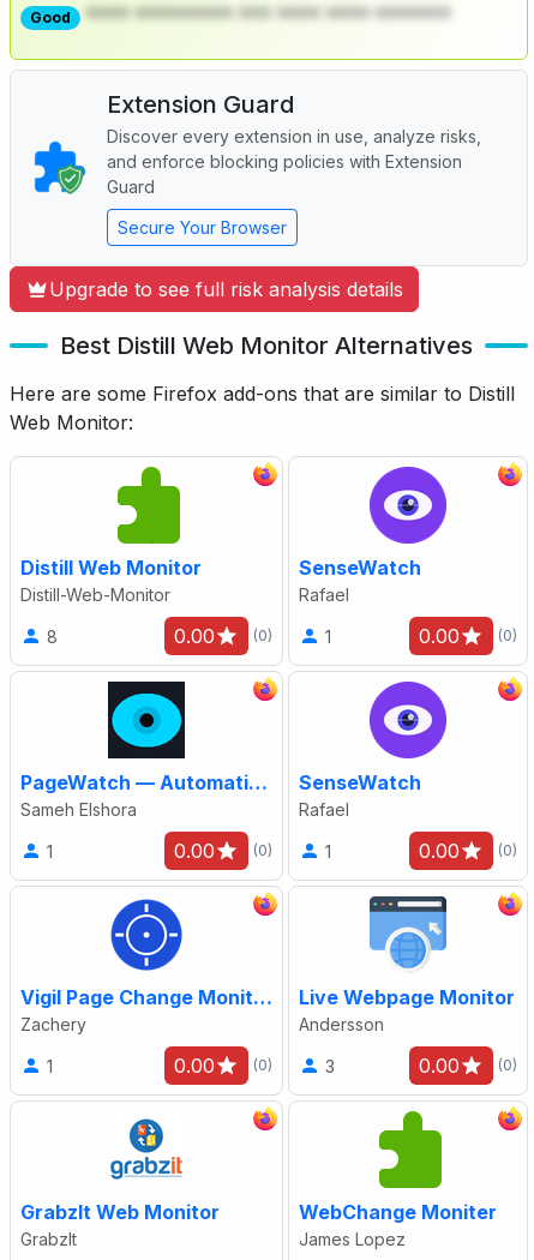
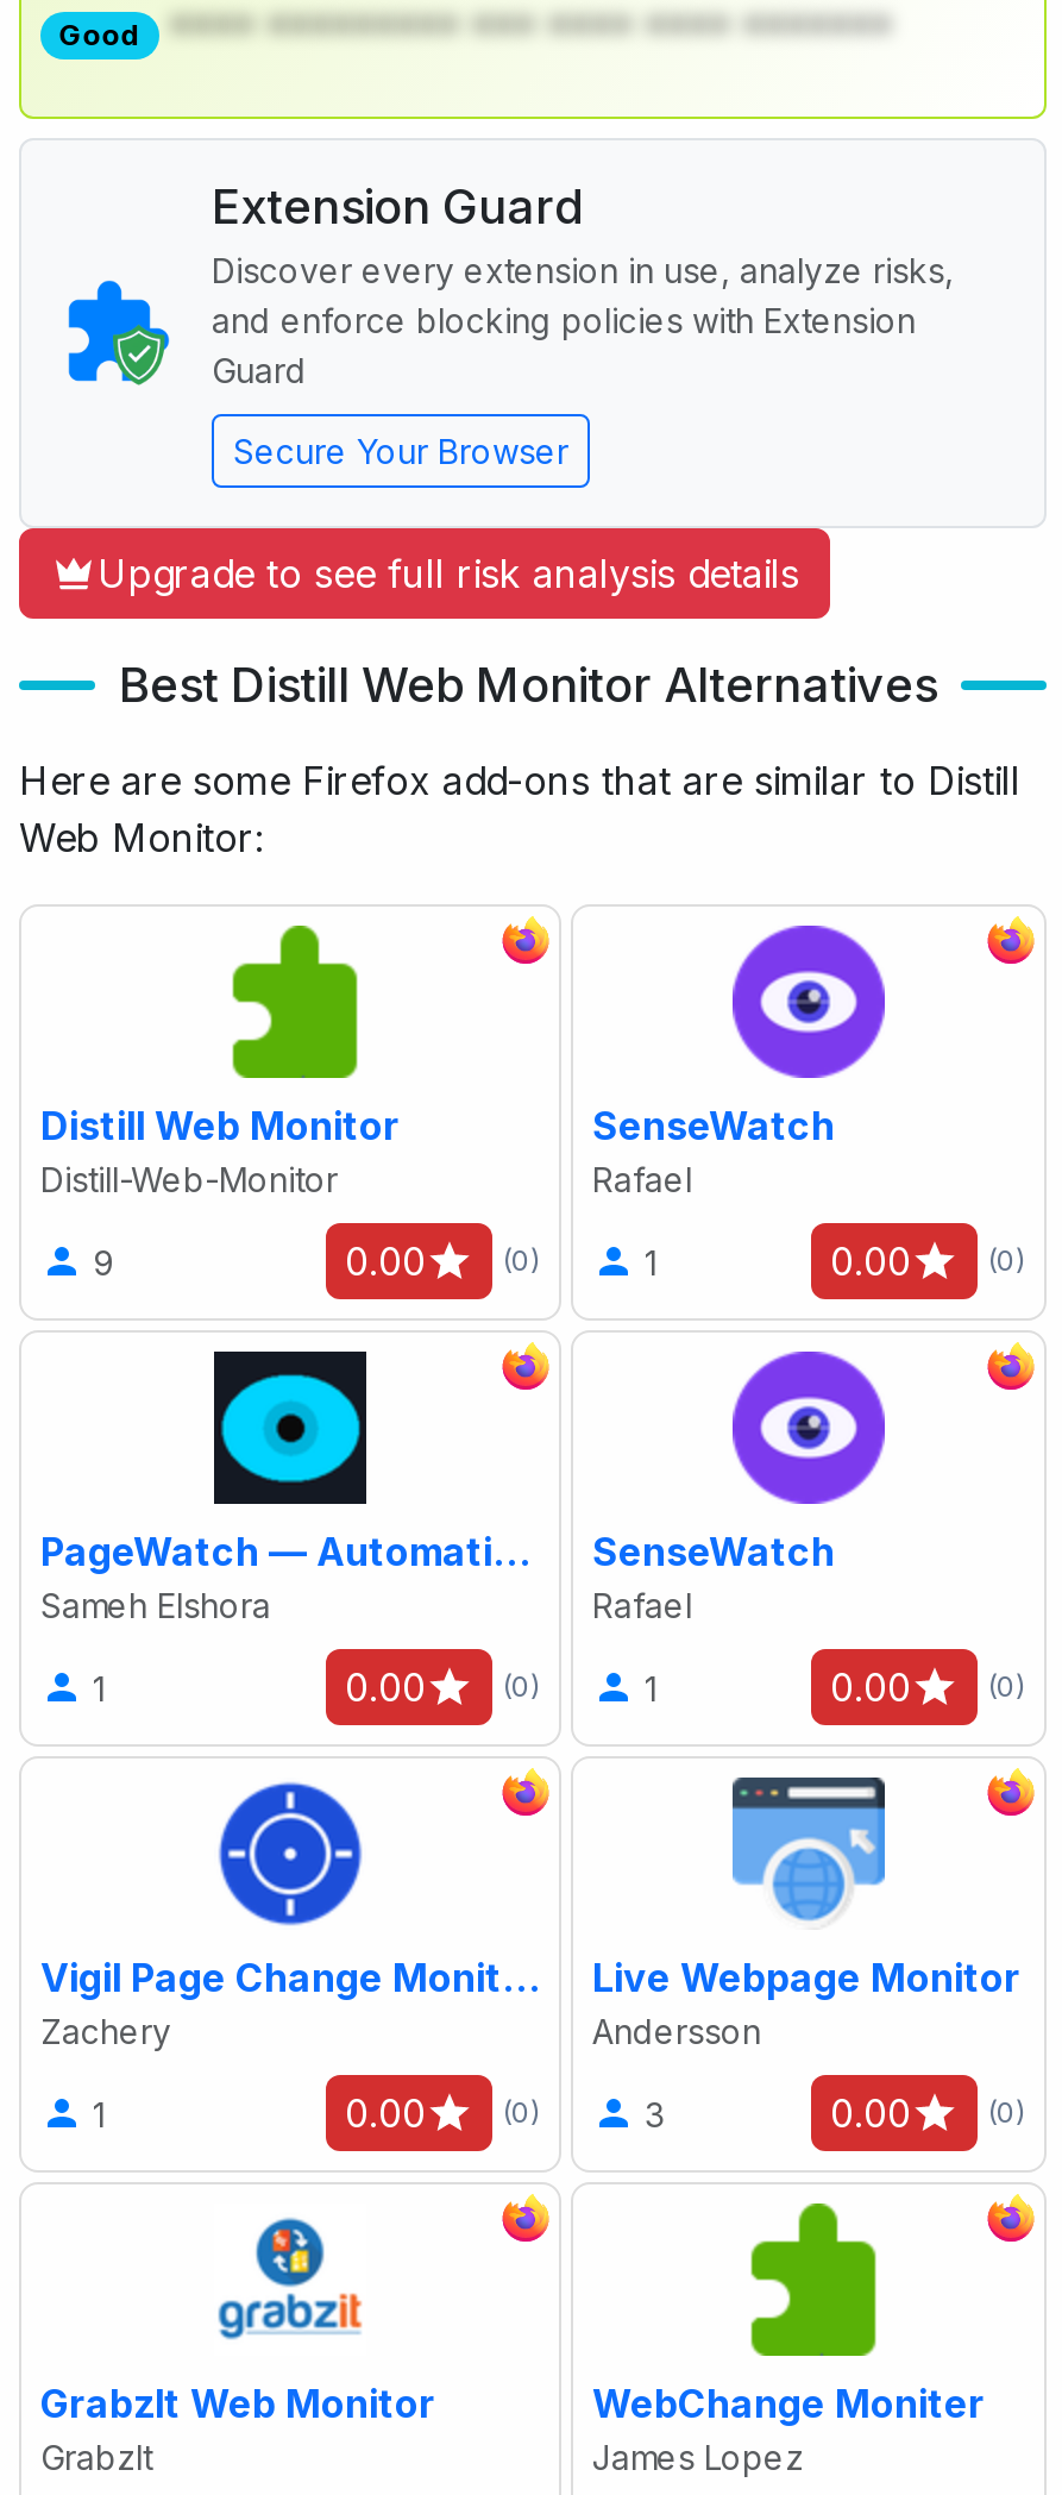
[47,626,58,647] 8 -> [93,1242,114,1282] 9

